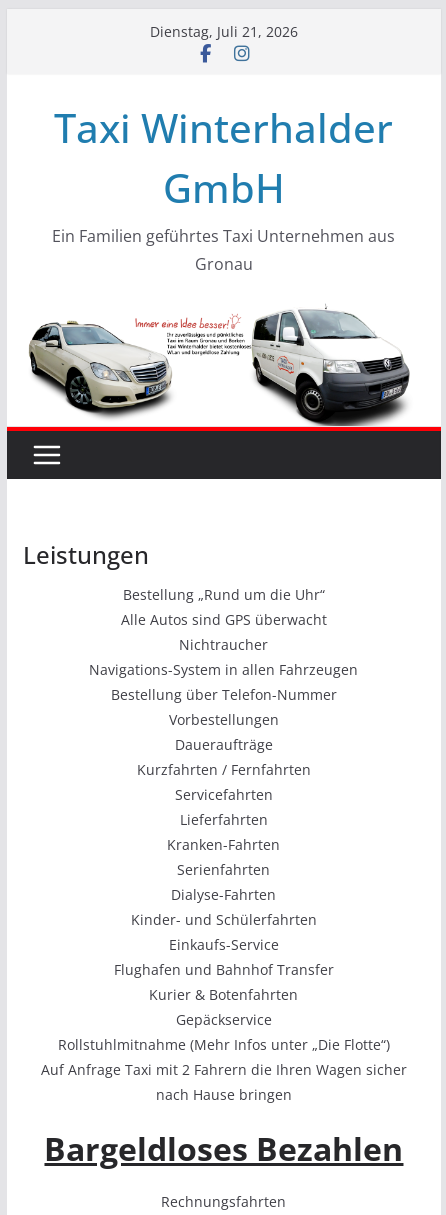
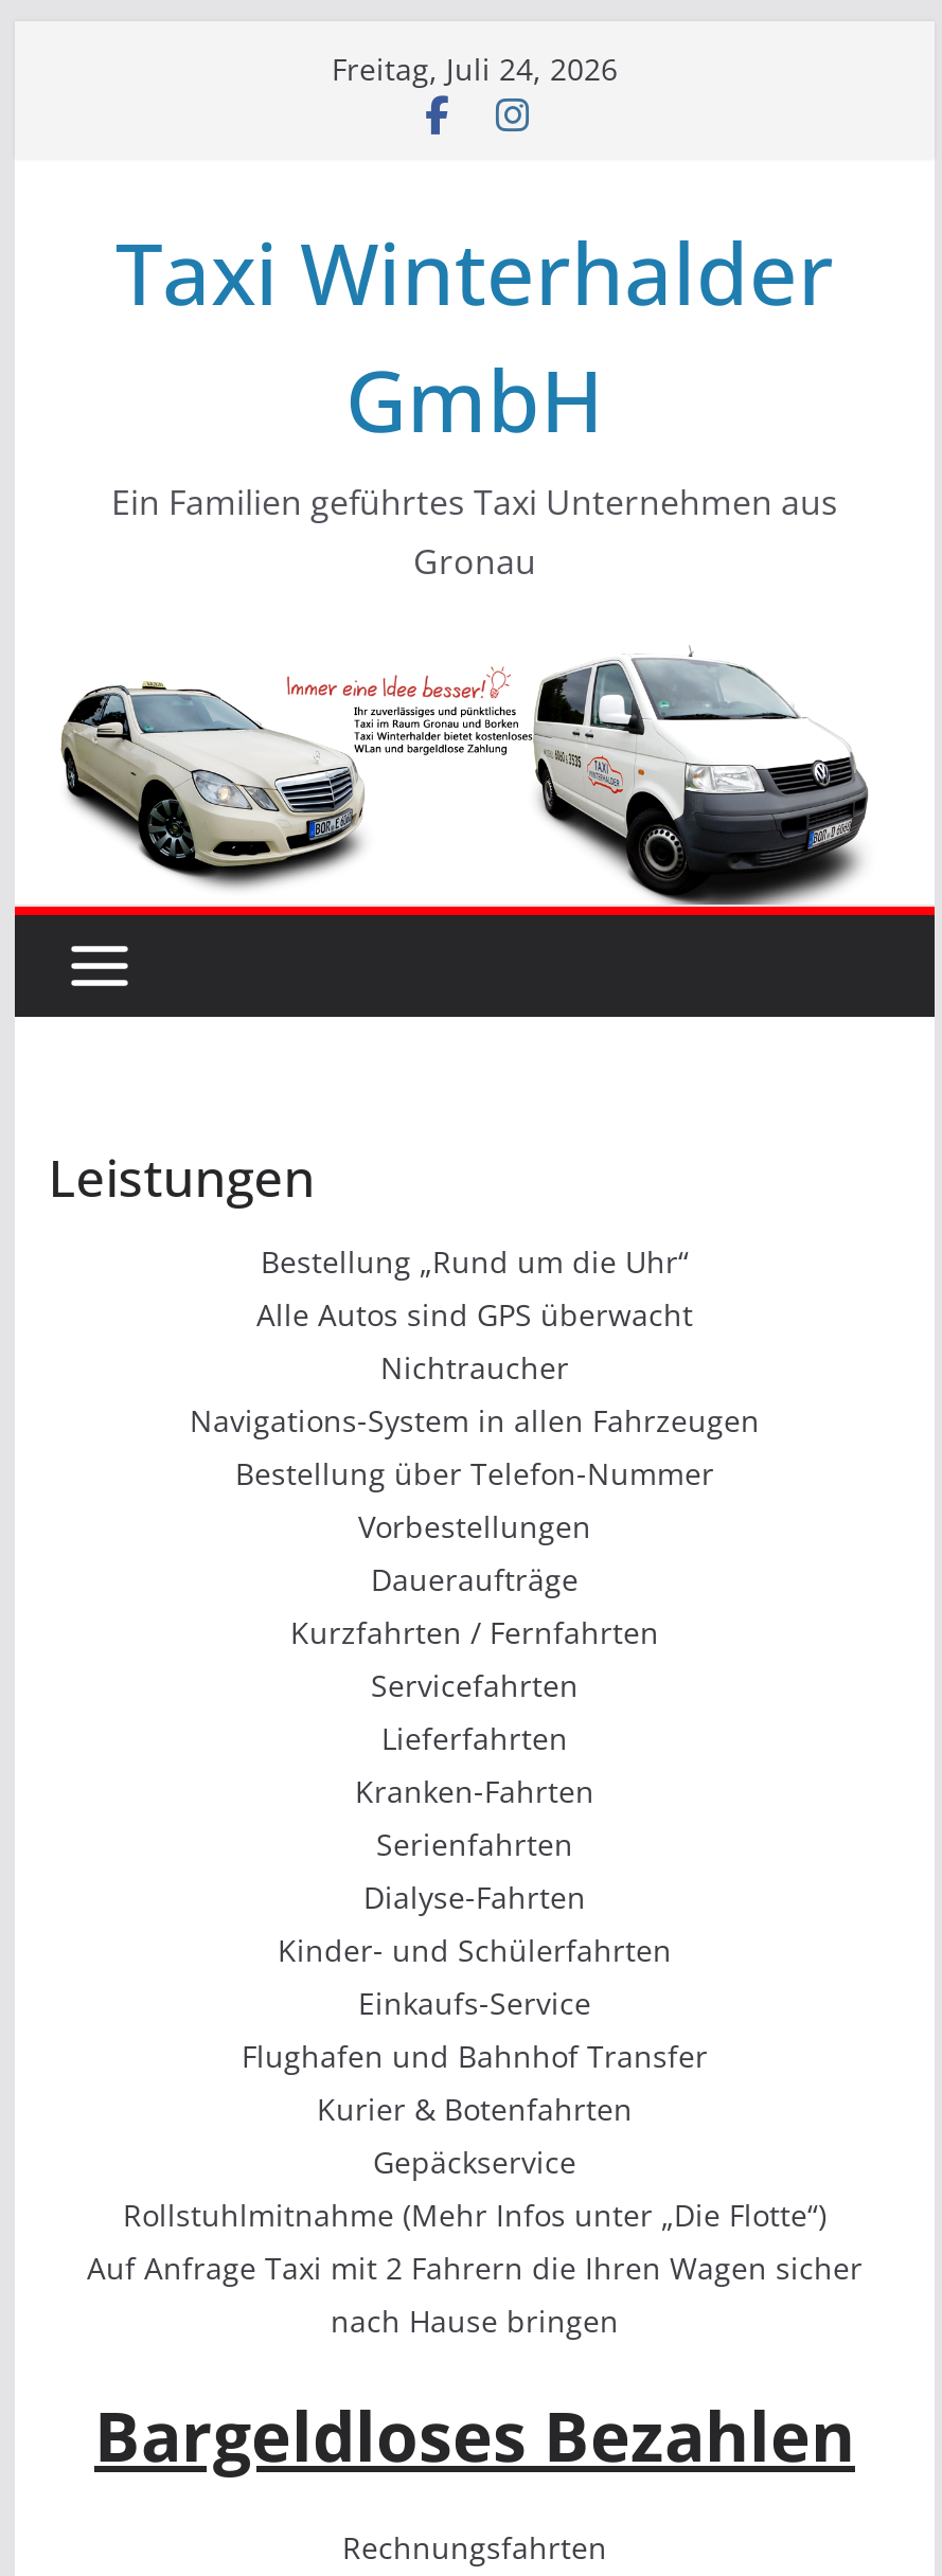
[150,22,298,41] Dienstag, Juli 21, 2026 -> [332,49,618,89] Freitag, Juli 24, 2026

